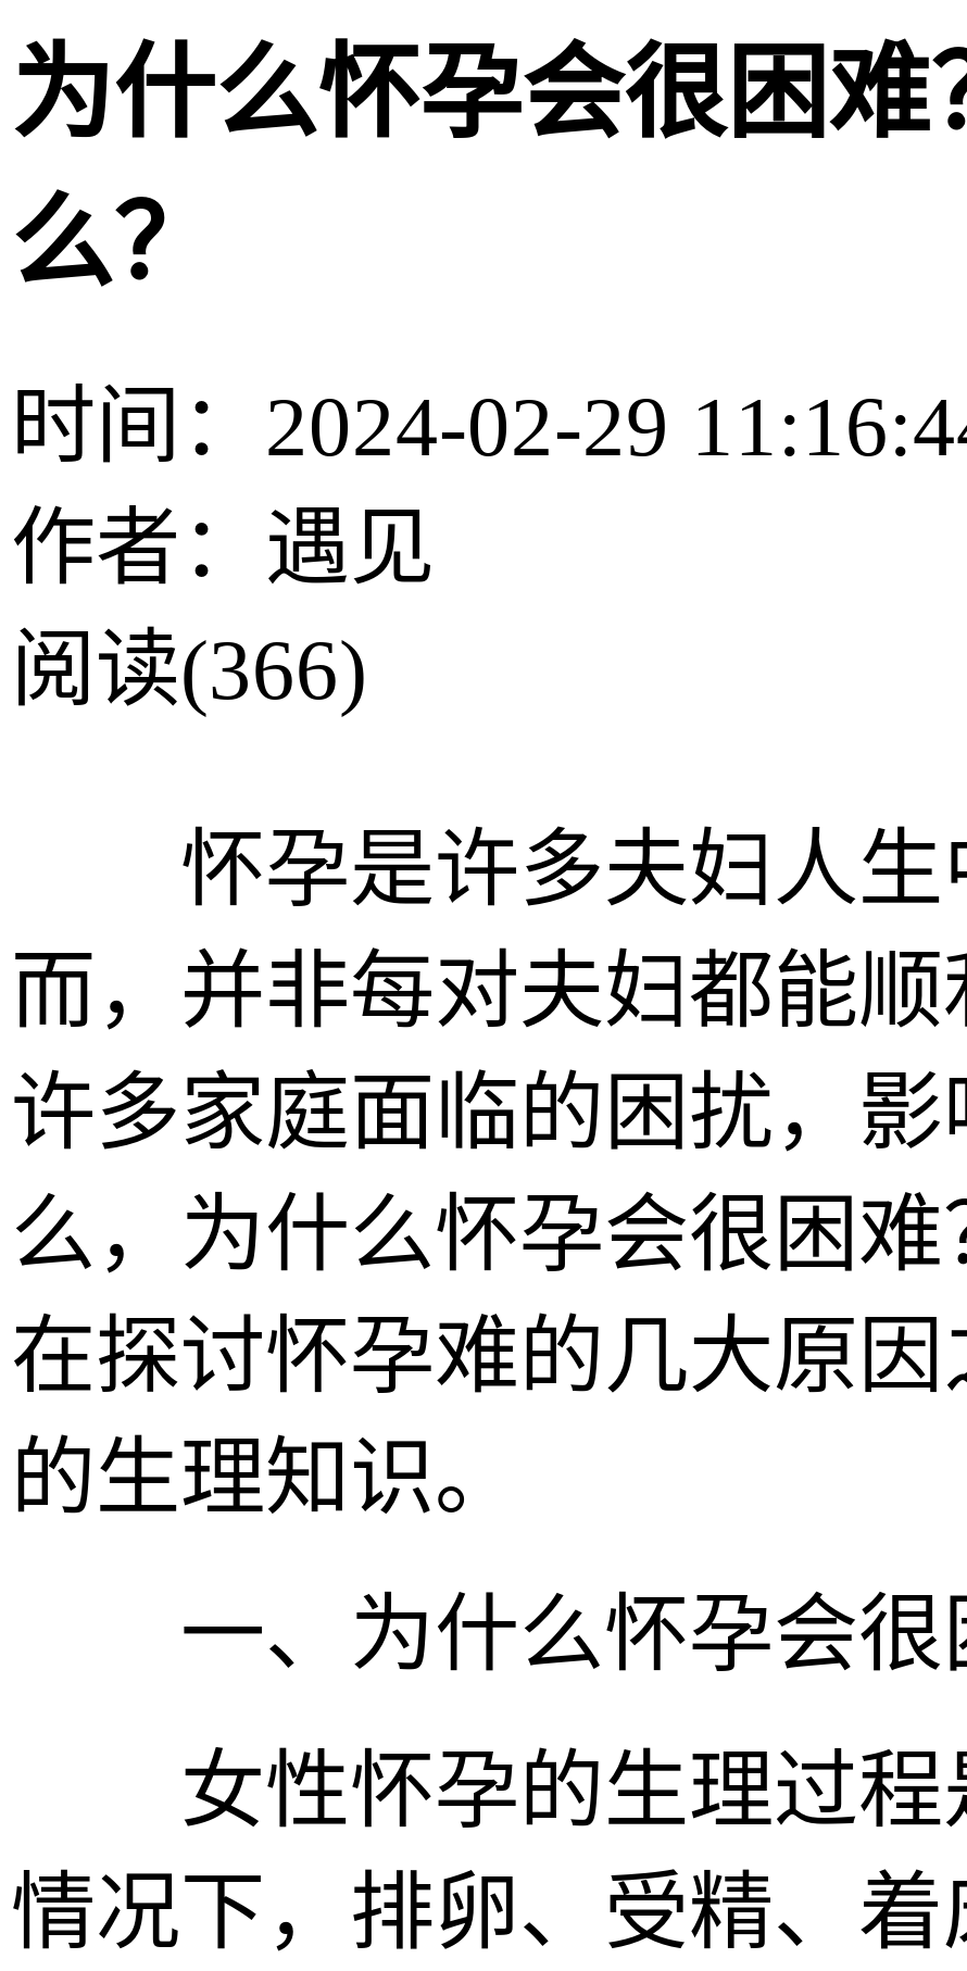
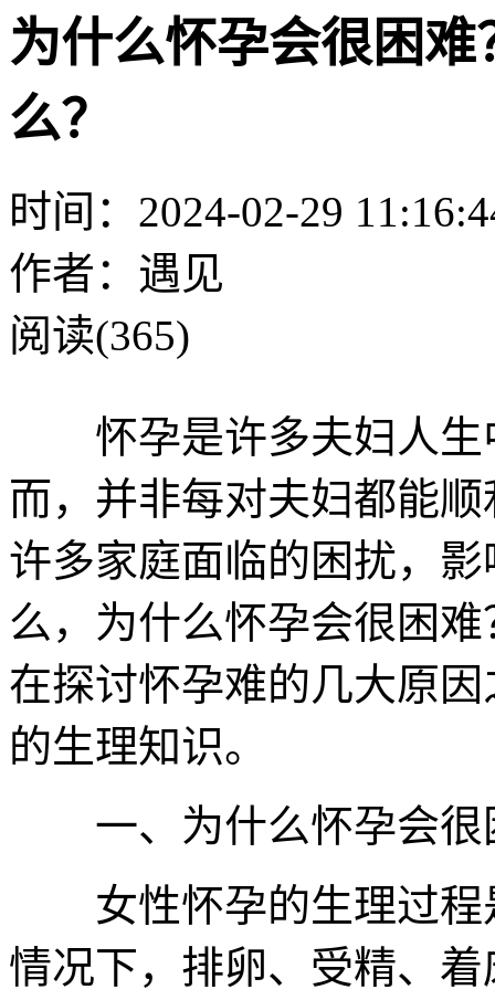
[11,622,367,716] 阅读(366) -> [9,311,190,359] 阅读(365)

